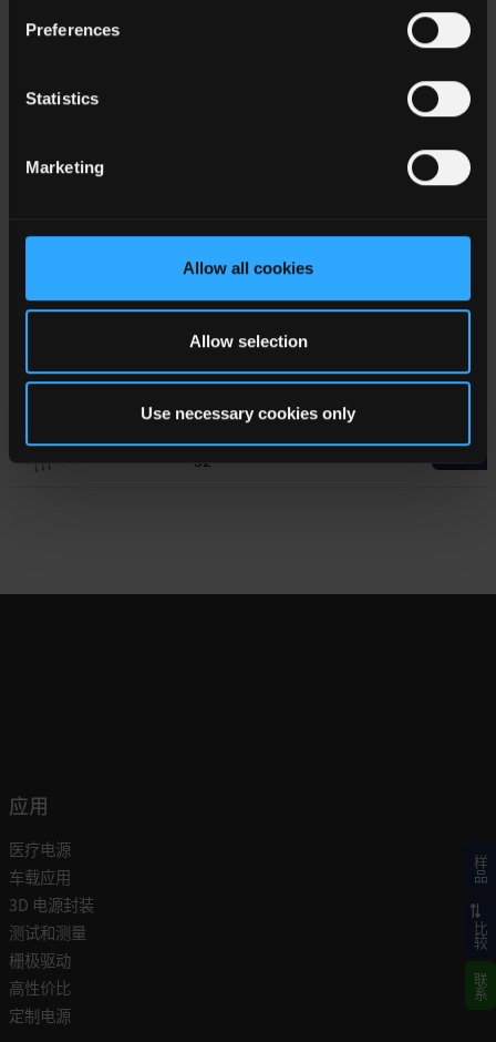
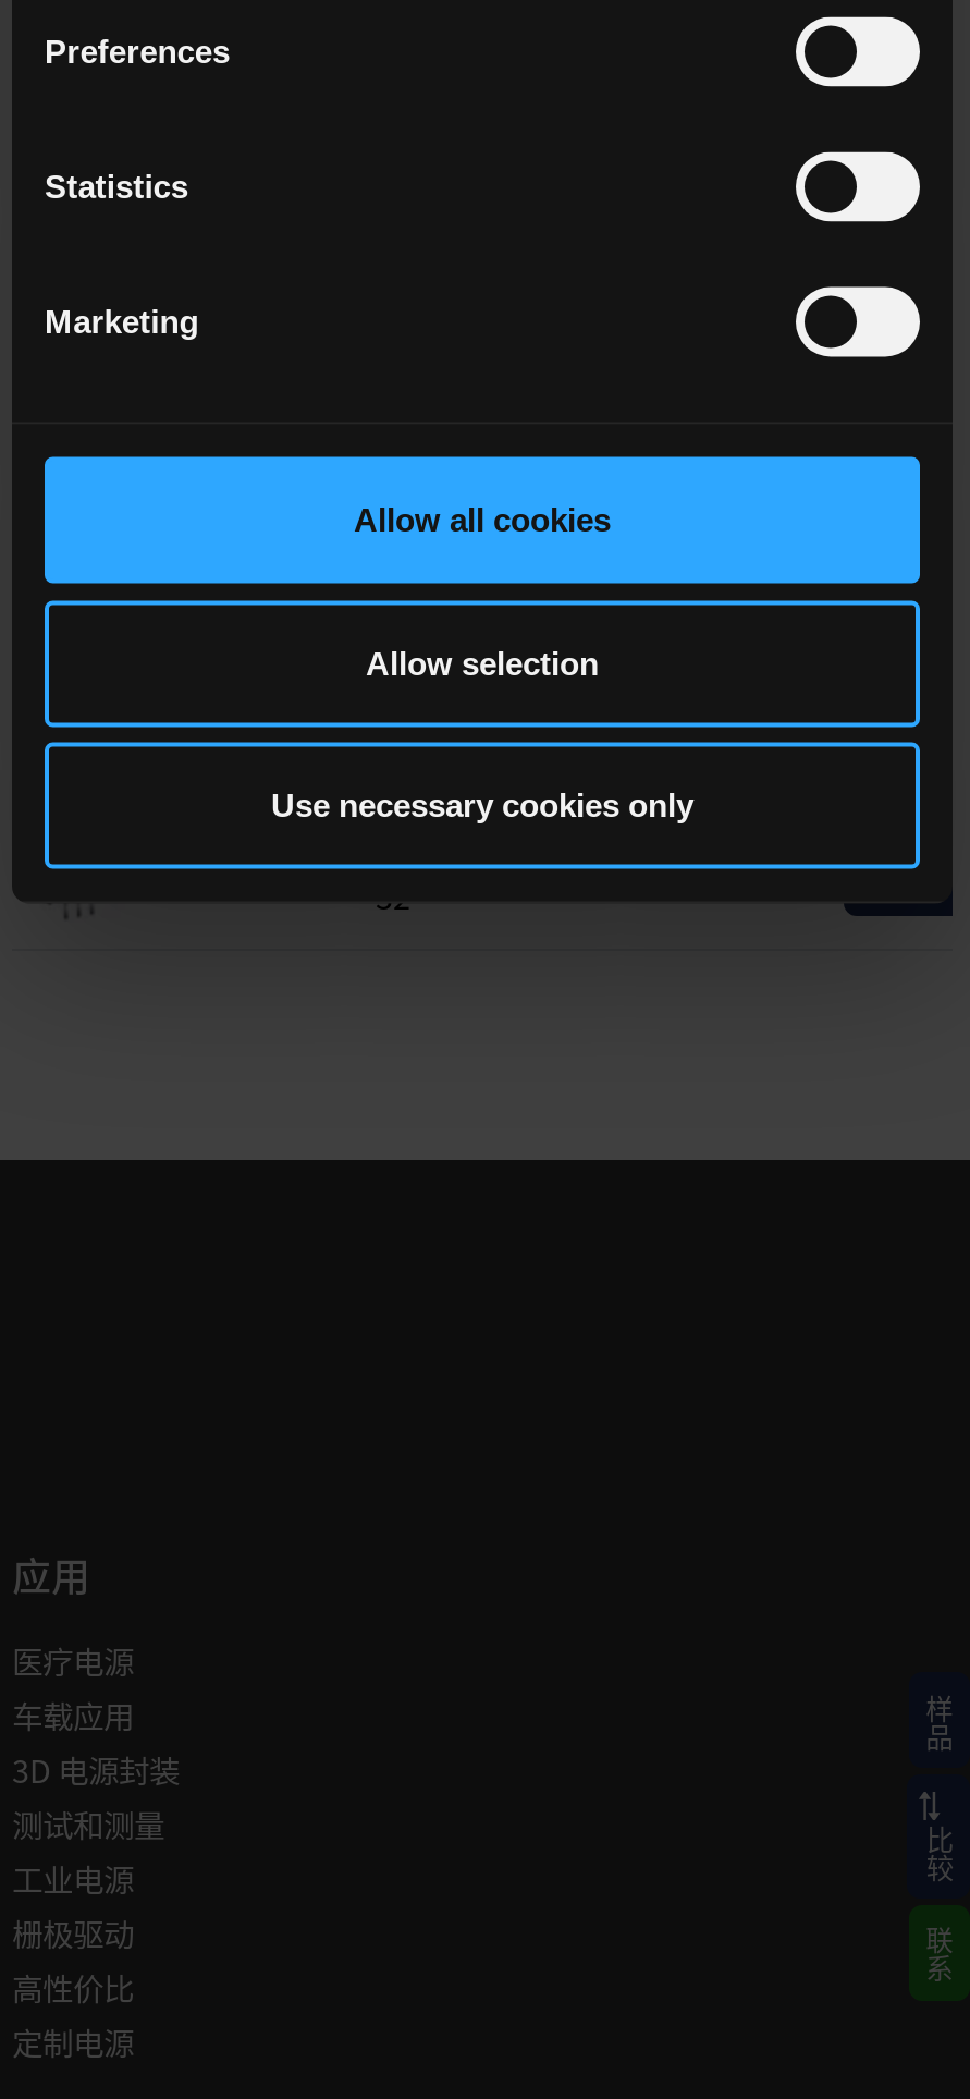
none -> [12,1855,134,1901] 工业电源

